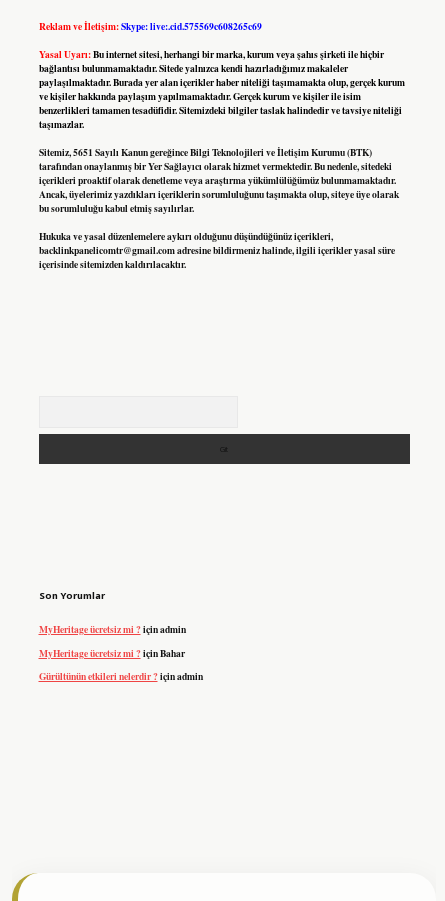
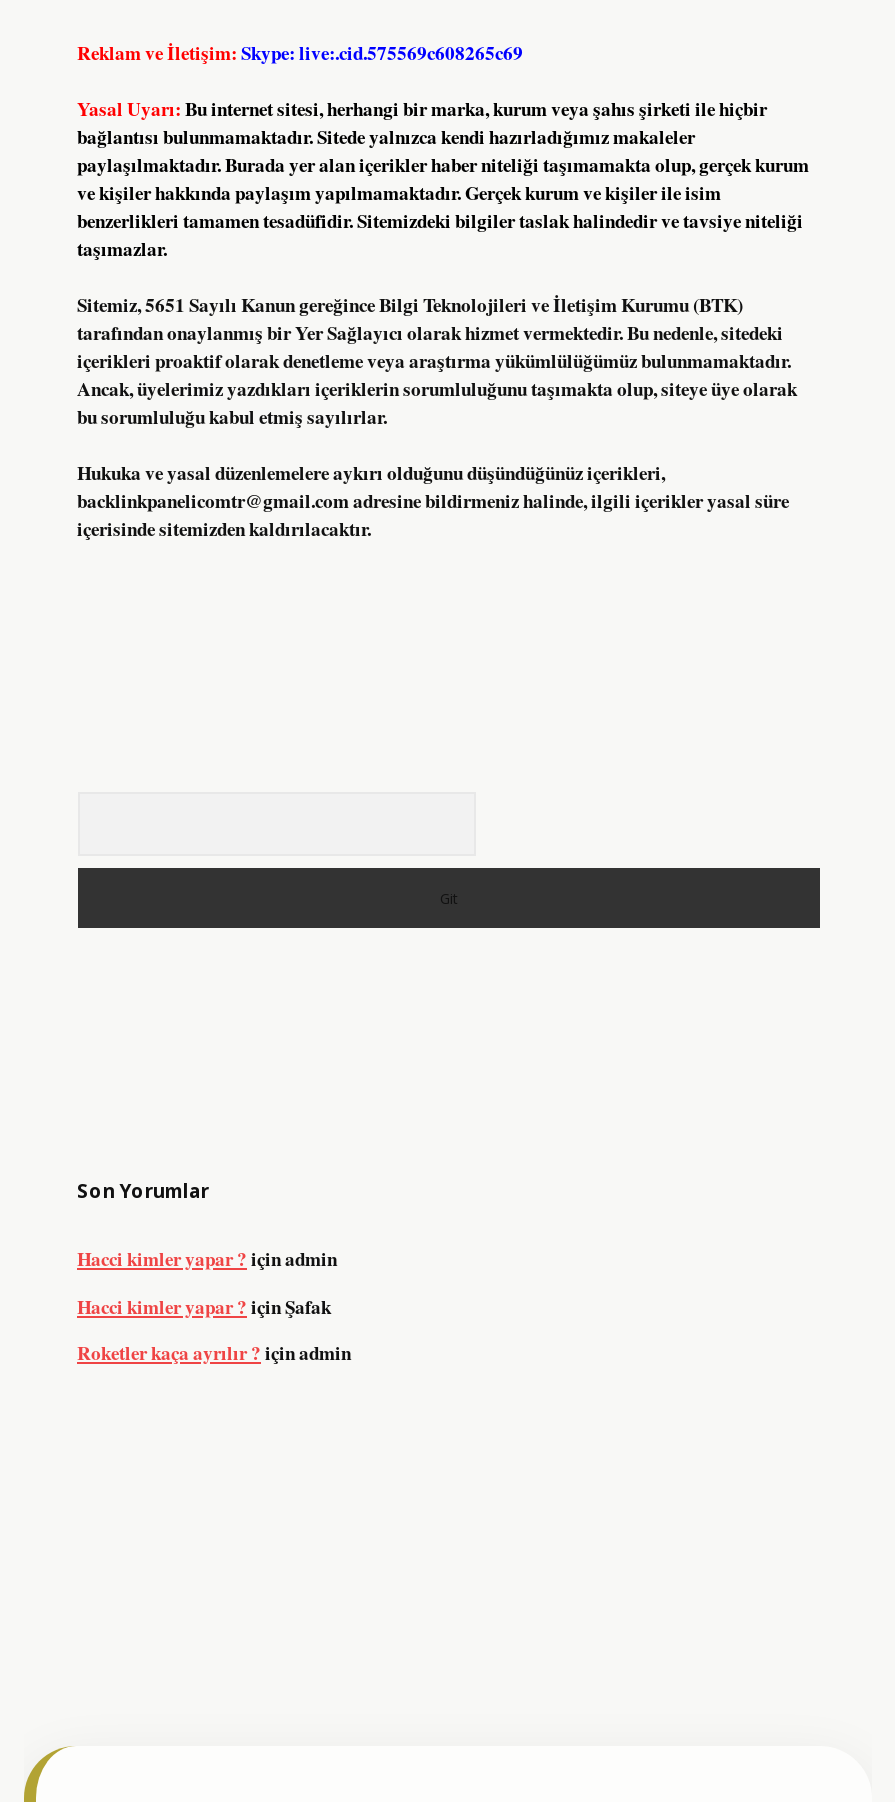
[38,622,185,636] MyHeritage ücretsiz mi ? içinadmin -> [77,1244,337,1272] Hacci kimler yapar ? içinadmin
[38,646,184,660] MyHeritage ücretsiz mi ? için Bahar -> [77,1292,331,1320] Hacci kimler yapar ? için Şafak
[38,669,202,683] Gürültünün etkileri nelerdir ? içinadmin -> [77,1339,351,1367] Roketler kaça ayrılır ? içinadmin

